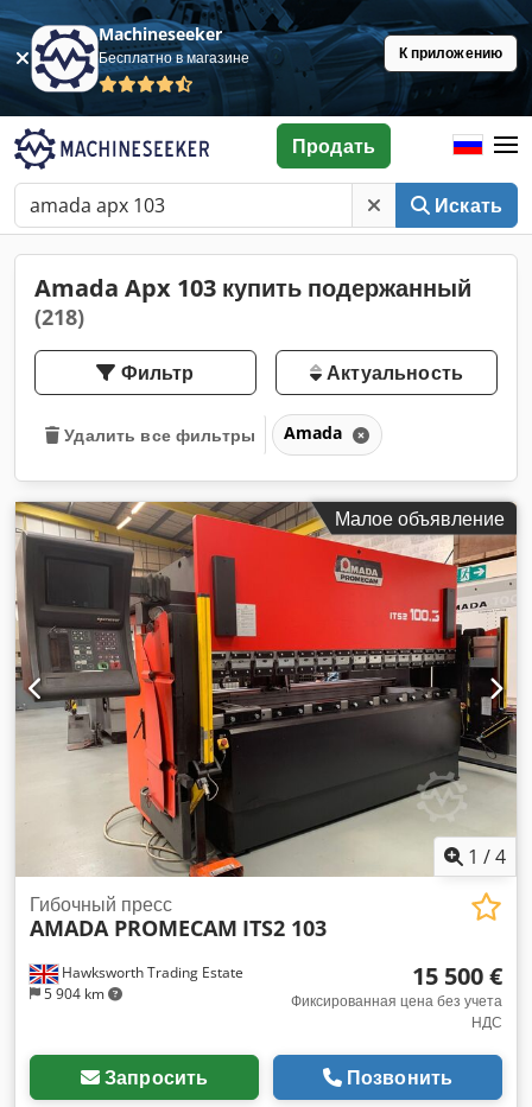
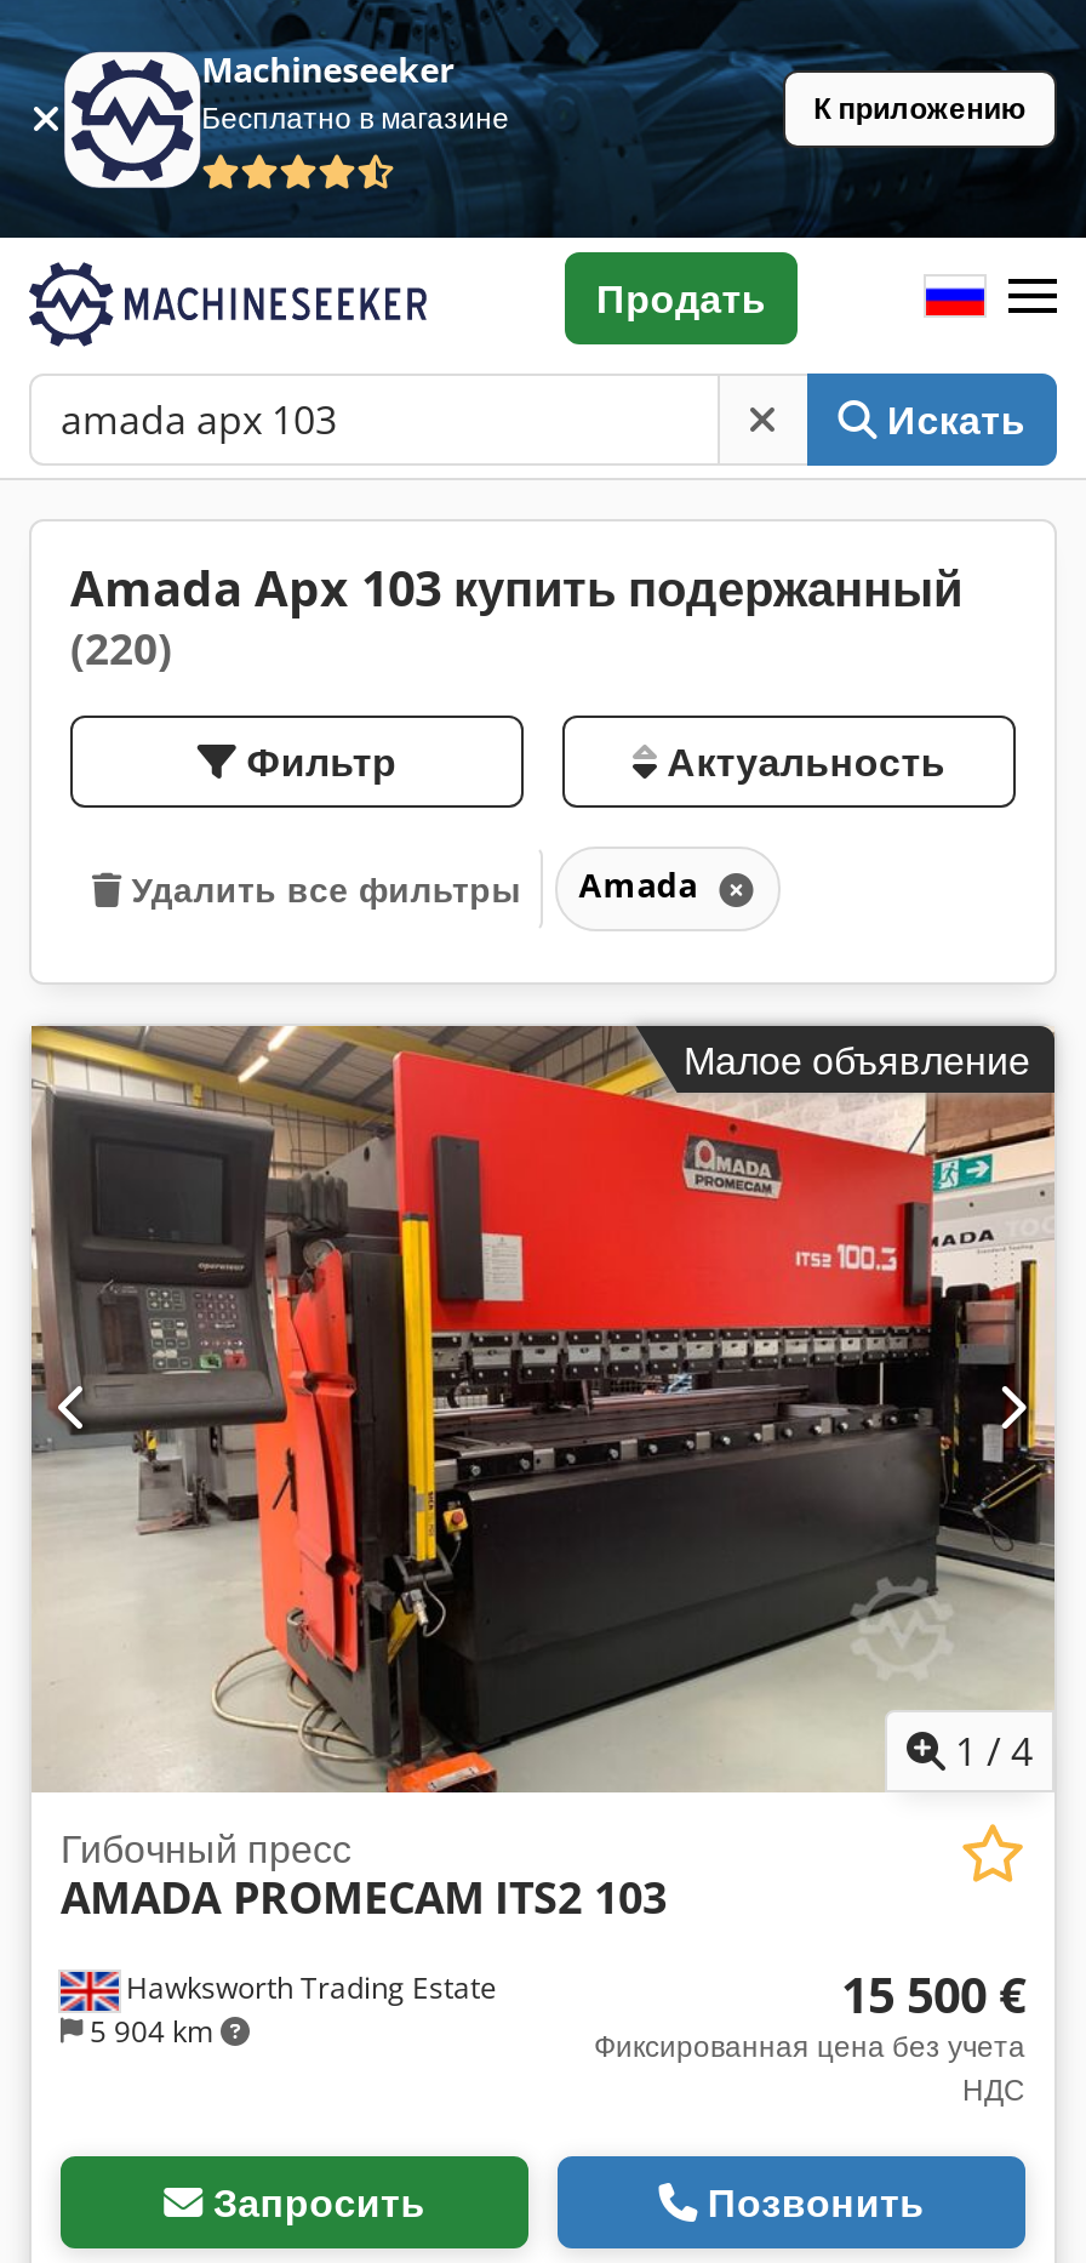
[34,303,84,331] (218) -> [70,619,172,677] (220)

